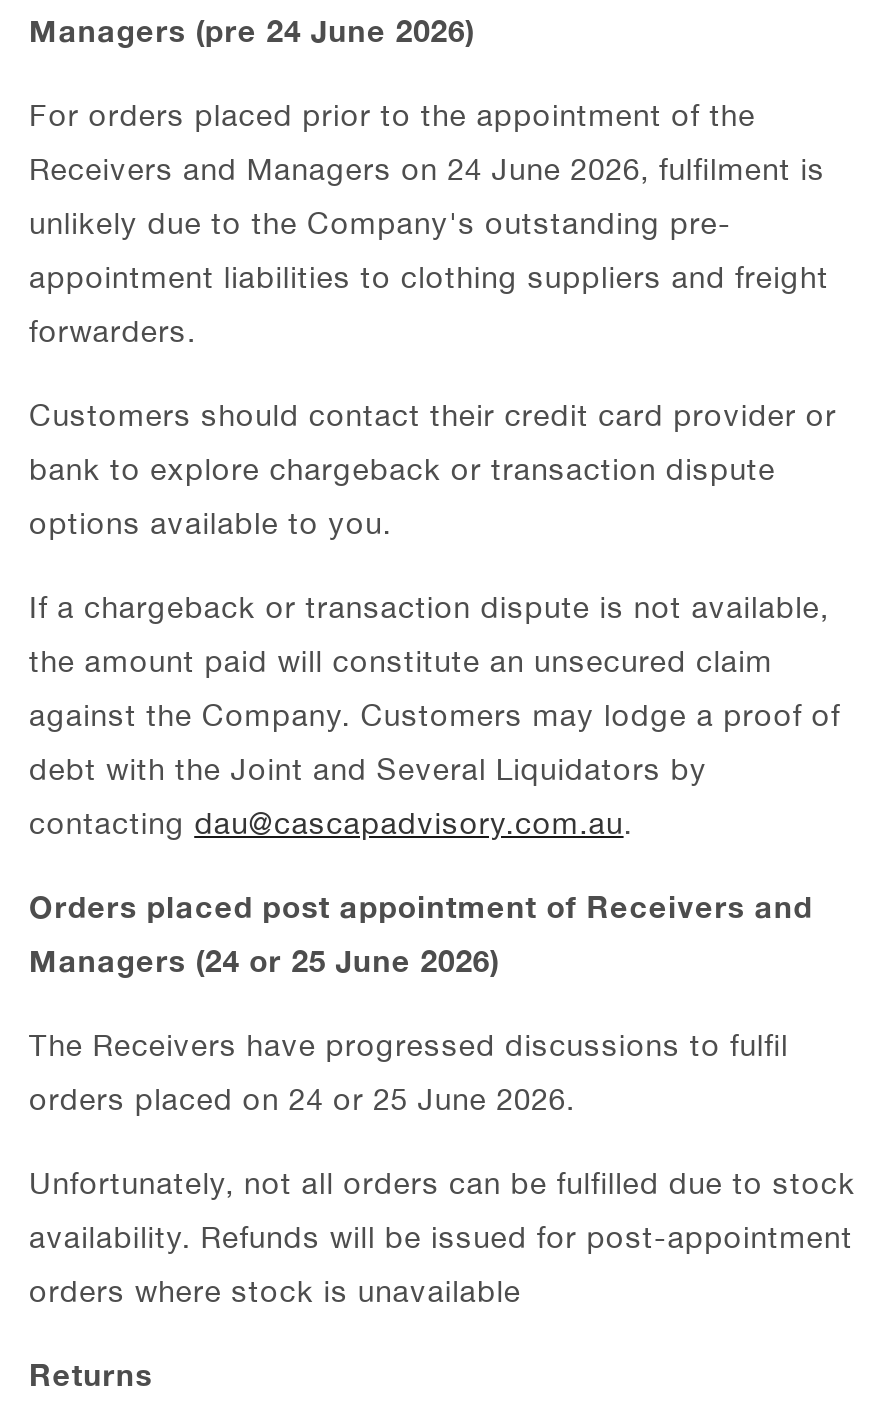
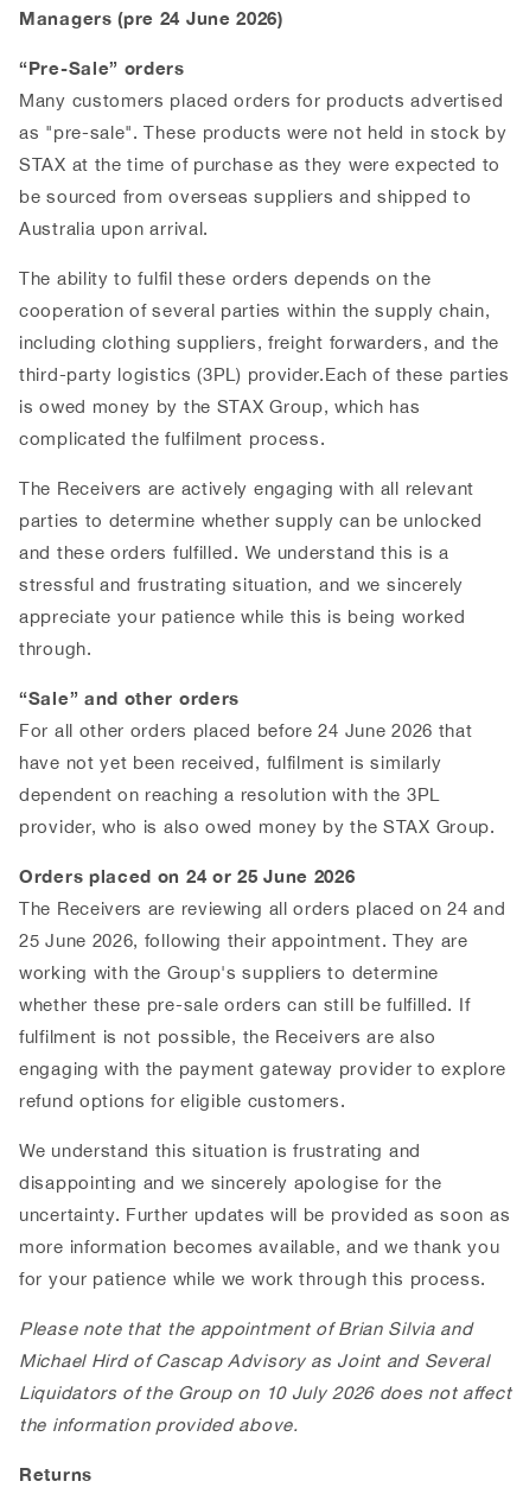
[29,98,856,1308] For orders placed prior to the appointment of the | Receivers and Managers on 24 June 2026, fulfilment is | unlikely due to the Company's outstanding pre- | appointment liabilities to clothing suppliers and freight | forwarders. | Customers should contact their credit card provider or | bank to explore chargeback or transaction dispute | options available to you. | If a chargeback or transaction dispute is not available, | the amount paid will constitute an unsecured claim | against the Company. Customers may lodge a proof of | debt with the Joint and Several Liquidators by | contacting dau@cascapadvisory.com.au. | Orders placed post appointment of Receivers and | Managers (24 or 25 June 2026) | The Receivers have progressed discussions to fulfil | orders placed on 24 or 25 June 2026. | Unfortunately, not all orders can be fulfilled due to stock | availability. Refunds will be issued for post-appointment | orders where stock is unavailable -> [19,57,511,1435] “Pre-Sale” orders | Many customers placed orders for products advertised | as "pre-sale". These products were not held in stock by | STAX at the time of purchase as they were expected to | be sourced from overseas suppliers and shipped to | Australia upon arrival. | The ability to fulfil these orders depends on the | cooperation of several parties within the supply chain, | including clothing suppliers, freight forwarders, and the | third-party logistics (3PL) provider. Each of these parties | is owed money by the STAX Group, which has | complicated the fulfilment process. | The Receivers are actively engaging with all relevant | parties to determine whether supply can be unlocked | and these orders fulfilled. We understand this is a | stressful and frustrating situation, and we sincerely | appreciate your patience while this is being worked | through. | “Sale” and other orders | For all other orders placed before 24 June 2026 that | have not yet been received, fulfilment is similarly | dependent on reaching a resolution with the 3PL | provider, who is also owed money by the STAX Group. | Orders placed on 24 or 25 June 2026 | The Receivers are reviewing all orders placed on 24 and | 25 June 2026, following their appointment. They are | working with the Group's suppliers to determine | whether these pre-sale orders can still be fulfilled. If | fulfilment is not possible, the Receivers are also | engaging with the payment gateway provider to explore | refund options for eligible customers. | We understand this situation is frustrating and | disappointing and we sincerely apologise for the | uncertainty. Further updates will be provided as soon as | more information becomes available, and we thank you | for your patience while we work through this process. | Please note that the appointment of Brian Silvia and | Michael Hird of Cascap Advisory as Joint and Several | Liquidators of the Group on 10 July 2026 does not affect | the information provided above.

